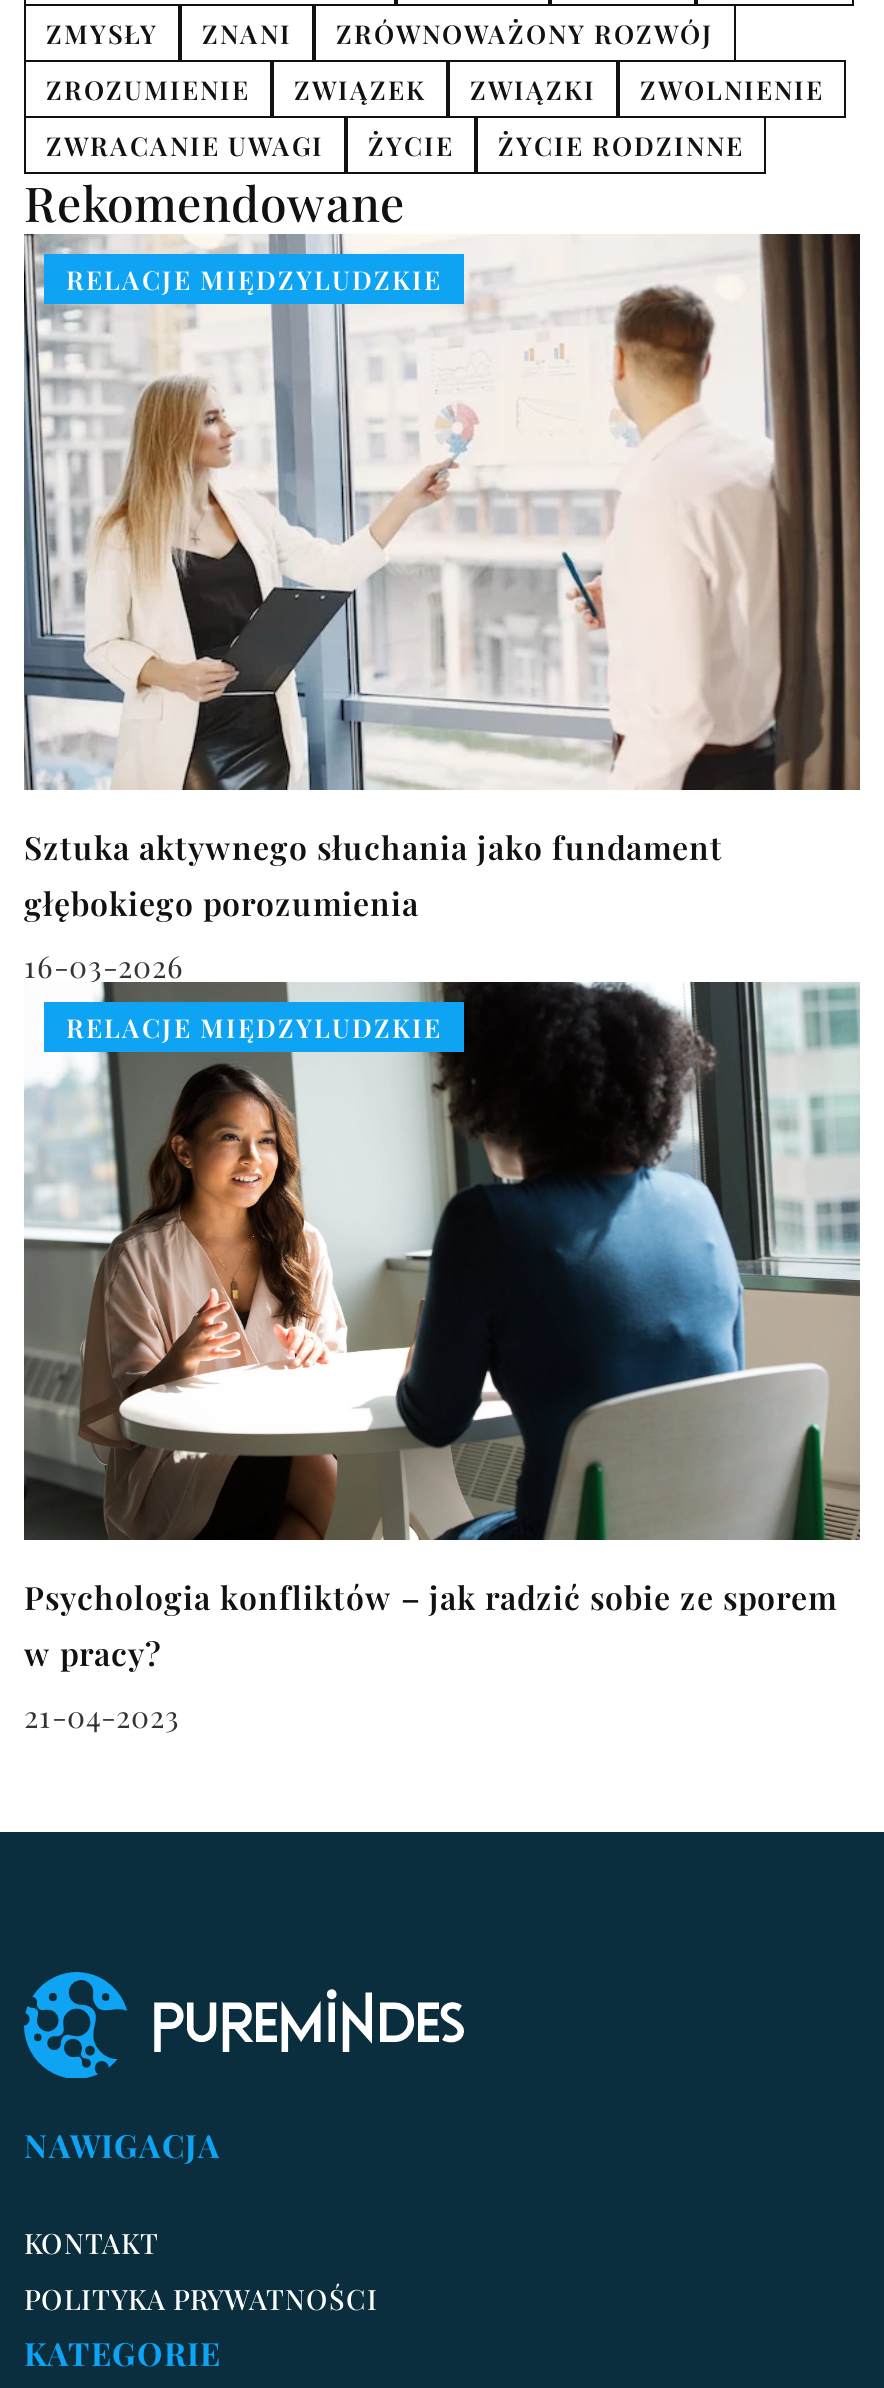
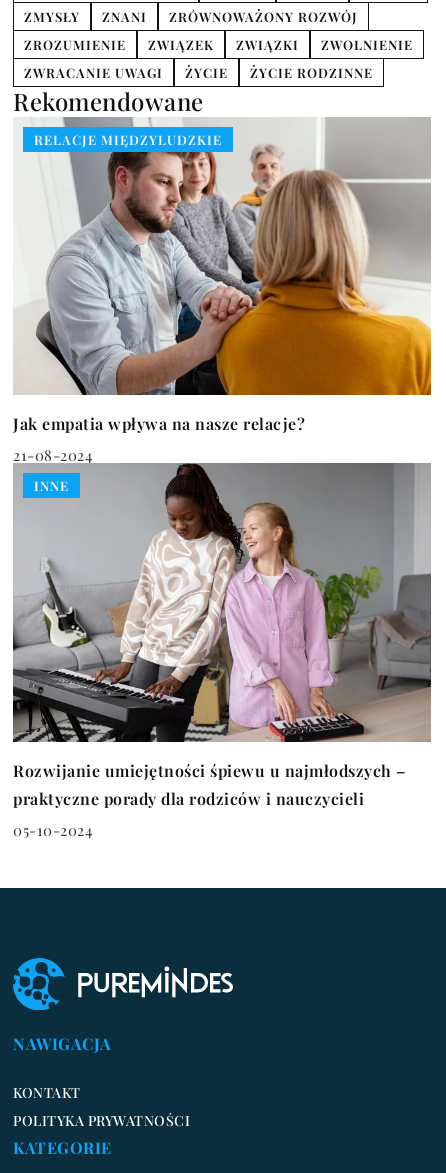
[22,234,862,925] [image] | Sztuka aktywnego słuchania jako fundament | głębokiego porozumienia -> [13,117,432,434] [image] | Jak empatia wpływa na nasze relacje?
[24,947,860,1538] [image] | 16-03-2026 -> [13,445,431,743] [image] | 21-08-2024
[66,1011,442,1045] RELACJE MIĘDZYLUDZKIE -> [34,477,69,494] INNE
[24,1576,837,1674] Psychologia konfliktów – jak radzić sobie ze sporem | w pracy? -> [13,760,405,809] Rozwijanie umiejętności śpiewu u najmłodszych – | praktyczne porady dla rodziców i nauczycieli
[24,1696,180,1736] 21-04-2023 -> [13,820,92,840] 05-10-2024

